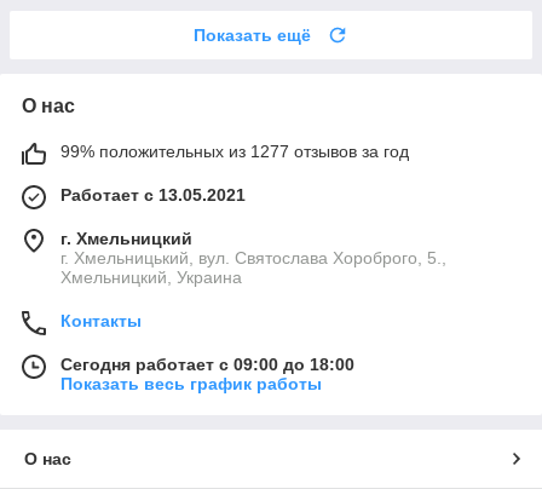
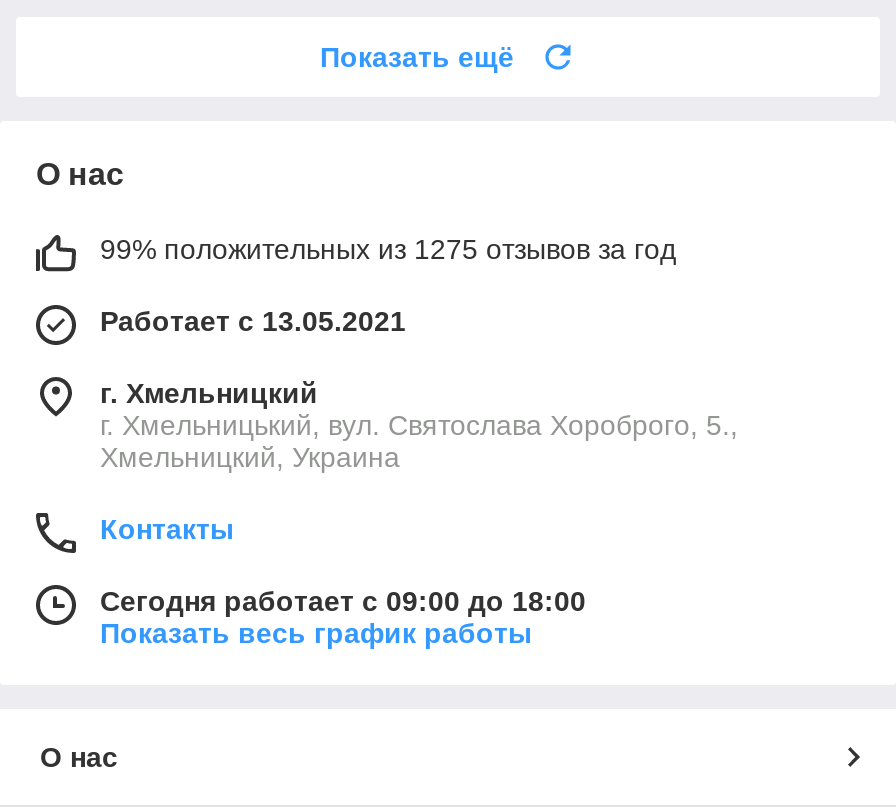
[60,141,409,161] 99% положительных из 1277 отзывов за год -> [100,233,676,265] 99% положительных из 1275 отзывов за год

